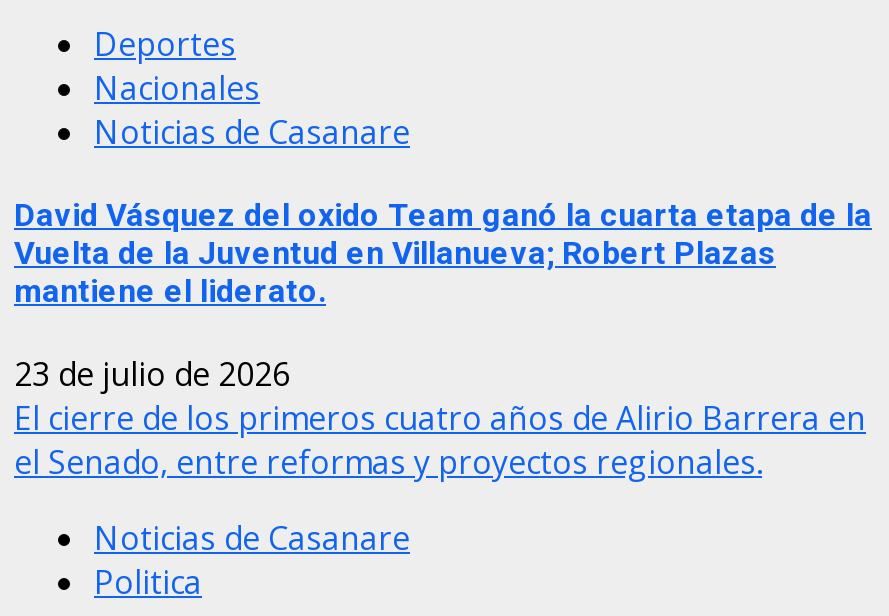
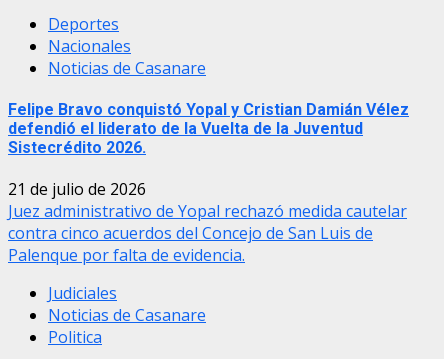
[14,196,872,484] David Vásquez del oxido Team ganó la cuarta etapa de la | Vuelta de la Juventud en Villanueva; Robert Plazas | mantiene el liderato. | 23 de julio de 2026 | El cierre de los primeros cuatro años de Alirio Barrera en | el Senado, entre reformas y proyectos regionales. -> [8,100,409,304] Felipe Bravo conquistó Yopal y Cristian Damián Vélez | defendió el liderato de la Vuelta de la Juventud | Sistecrédito 2026. | 21 de julio de 2026 | Juez administrativo de Yopal rechazó medida cautelar | contra cinco acuerdos del Concejo de San Luis de | Palenque por falta de evidencia. | Judiciales

